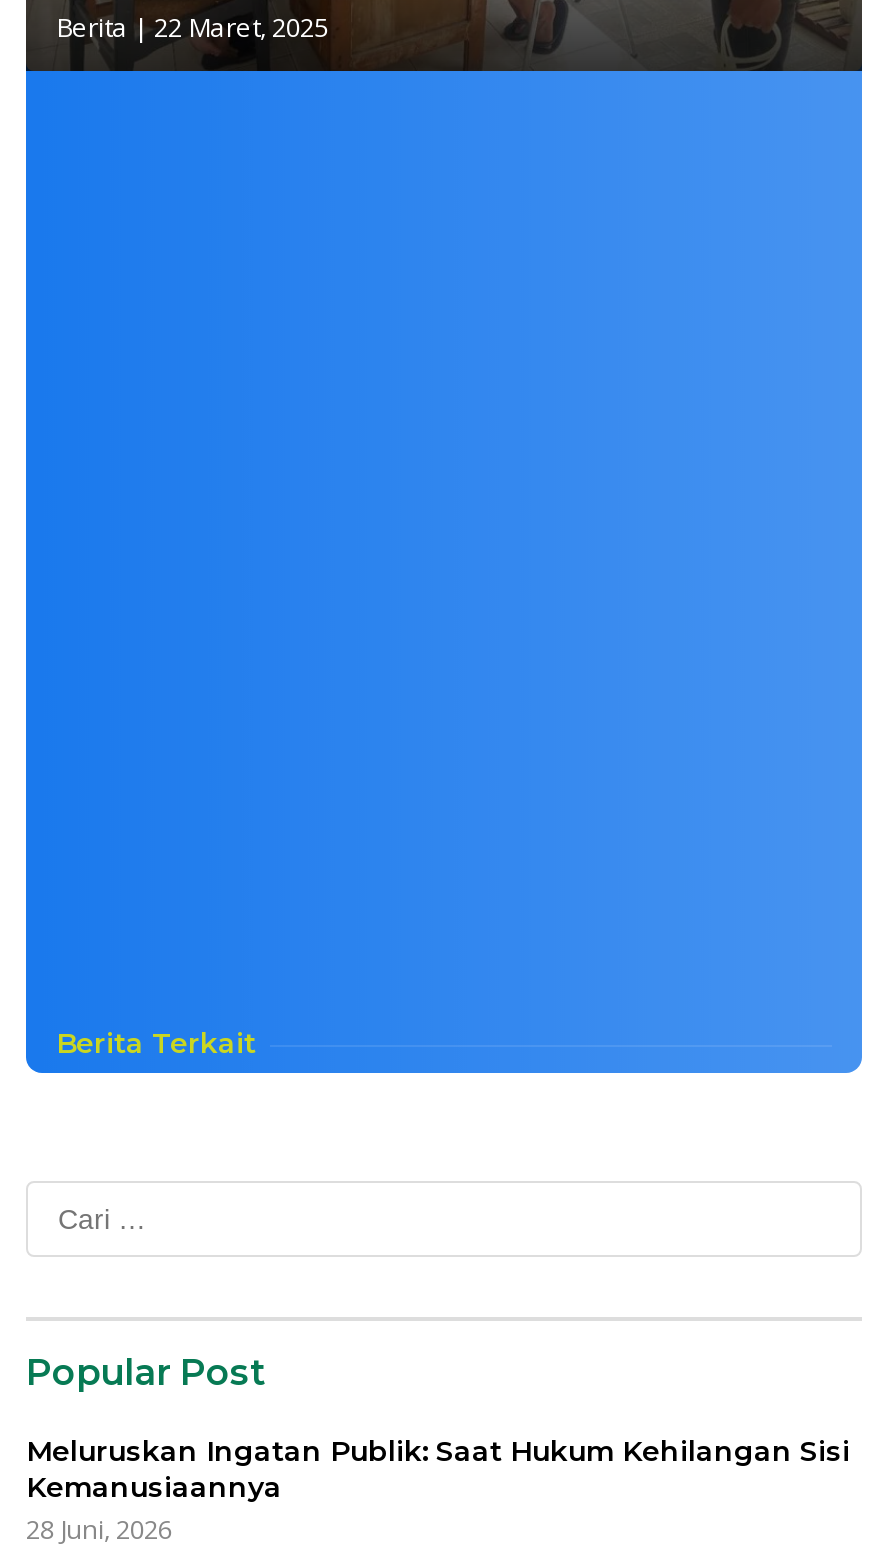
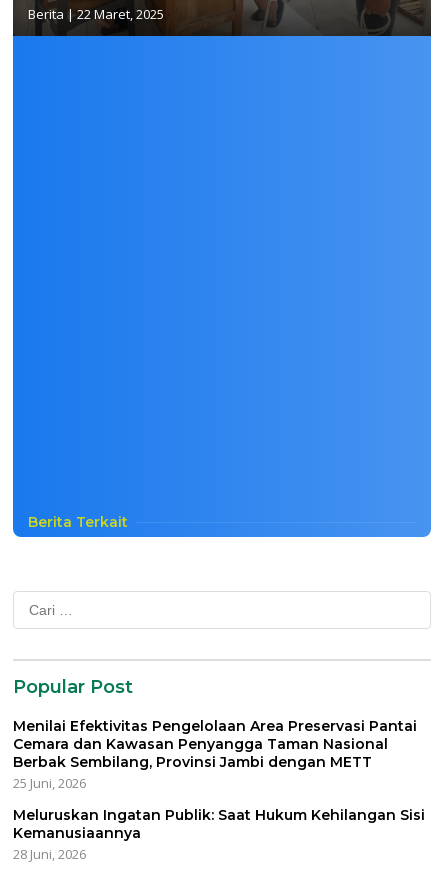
none -> [13,717,417,792] Menilai Efektivitas Pengelolaan Area Preservasi Pantai | Cemara dan Kawasan Penyangga Taman Nasional | Berbak Sembilang, Provinsi Jambi dengan METT | 25 Juni, 2026

